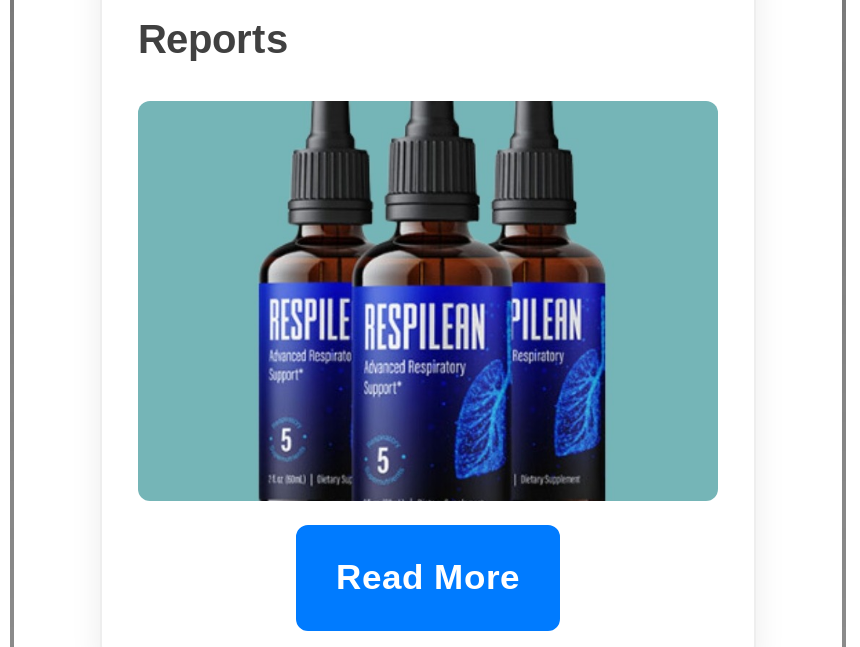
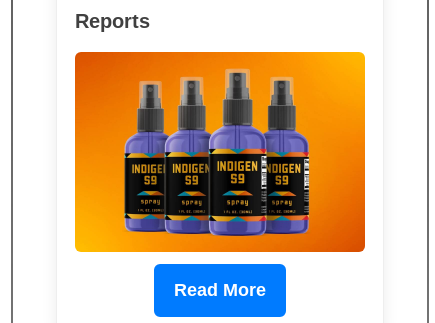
[136,99,720,503] [image] -> [74,51,366,253] [image]

